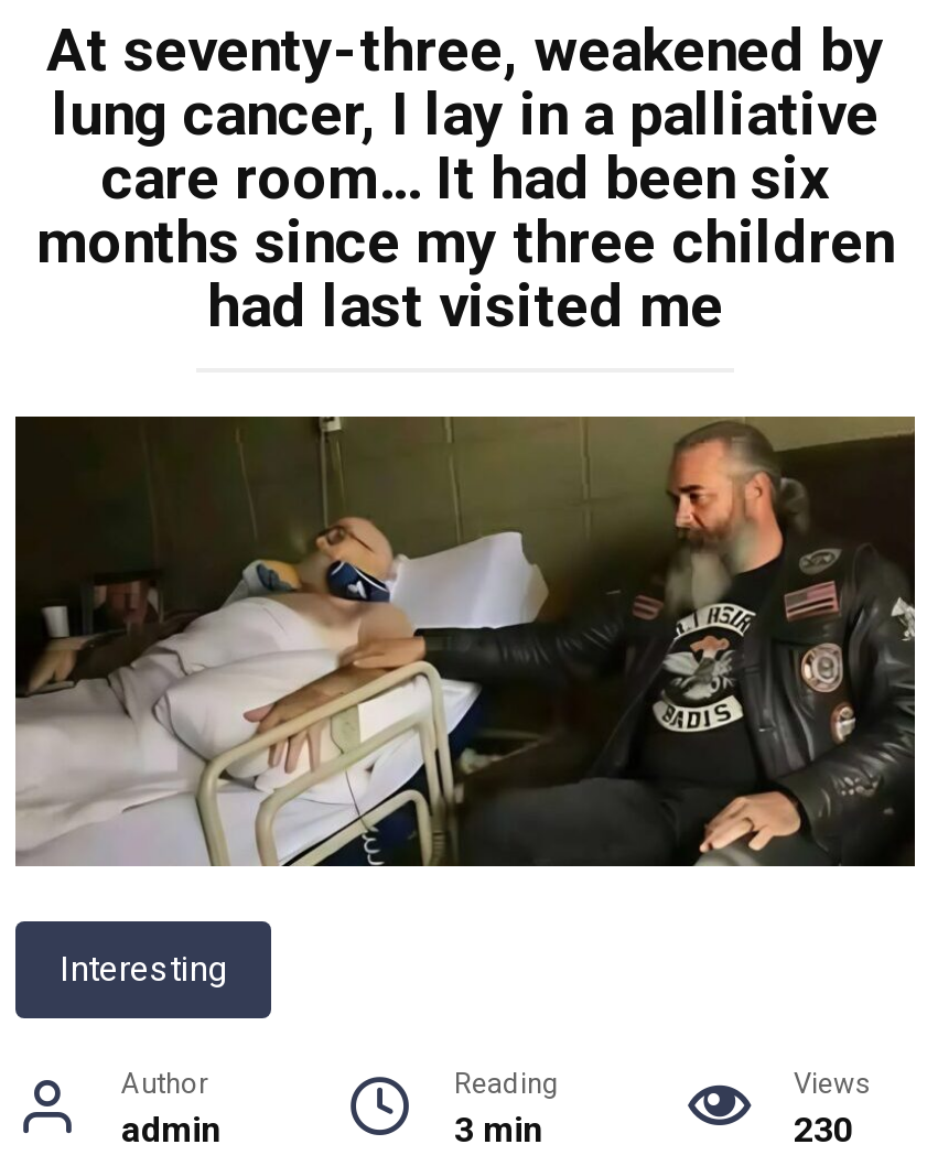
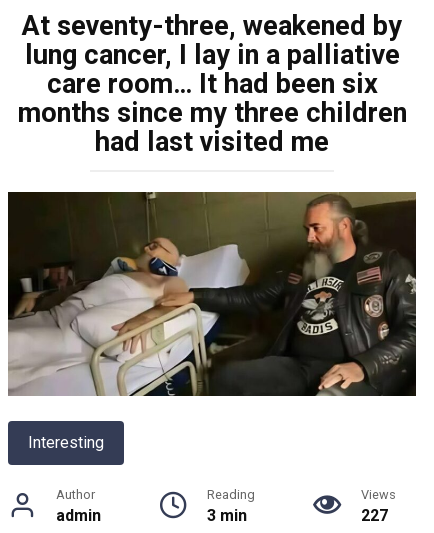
[794,1109,853,1151] 230 -> [361,506,388,525] 227

